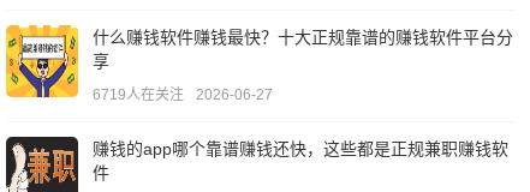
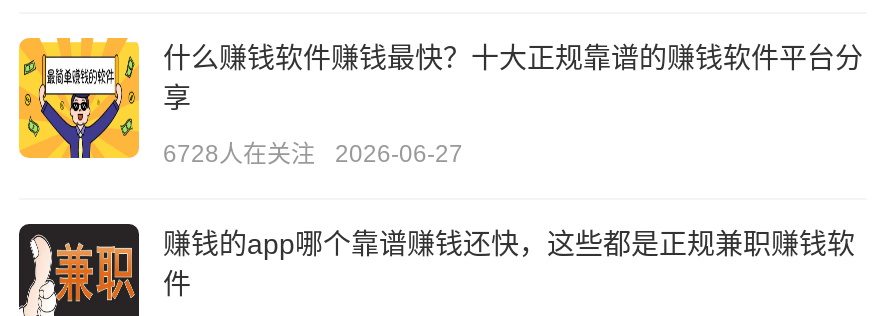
[93,86,273,103] 6719人在关注 2026-06-27 -> [163,140,463,168] 6728人在关注 2026-06-27

